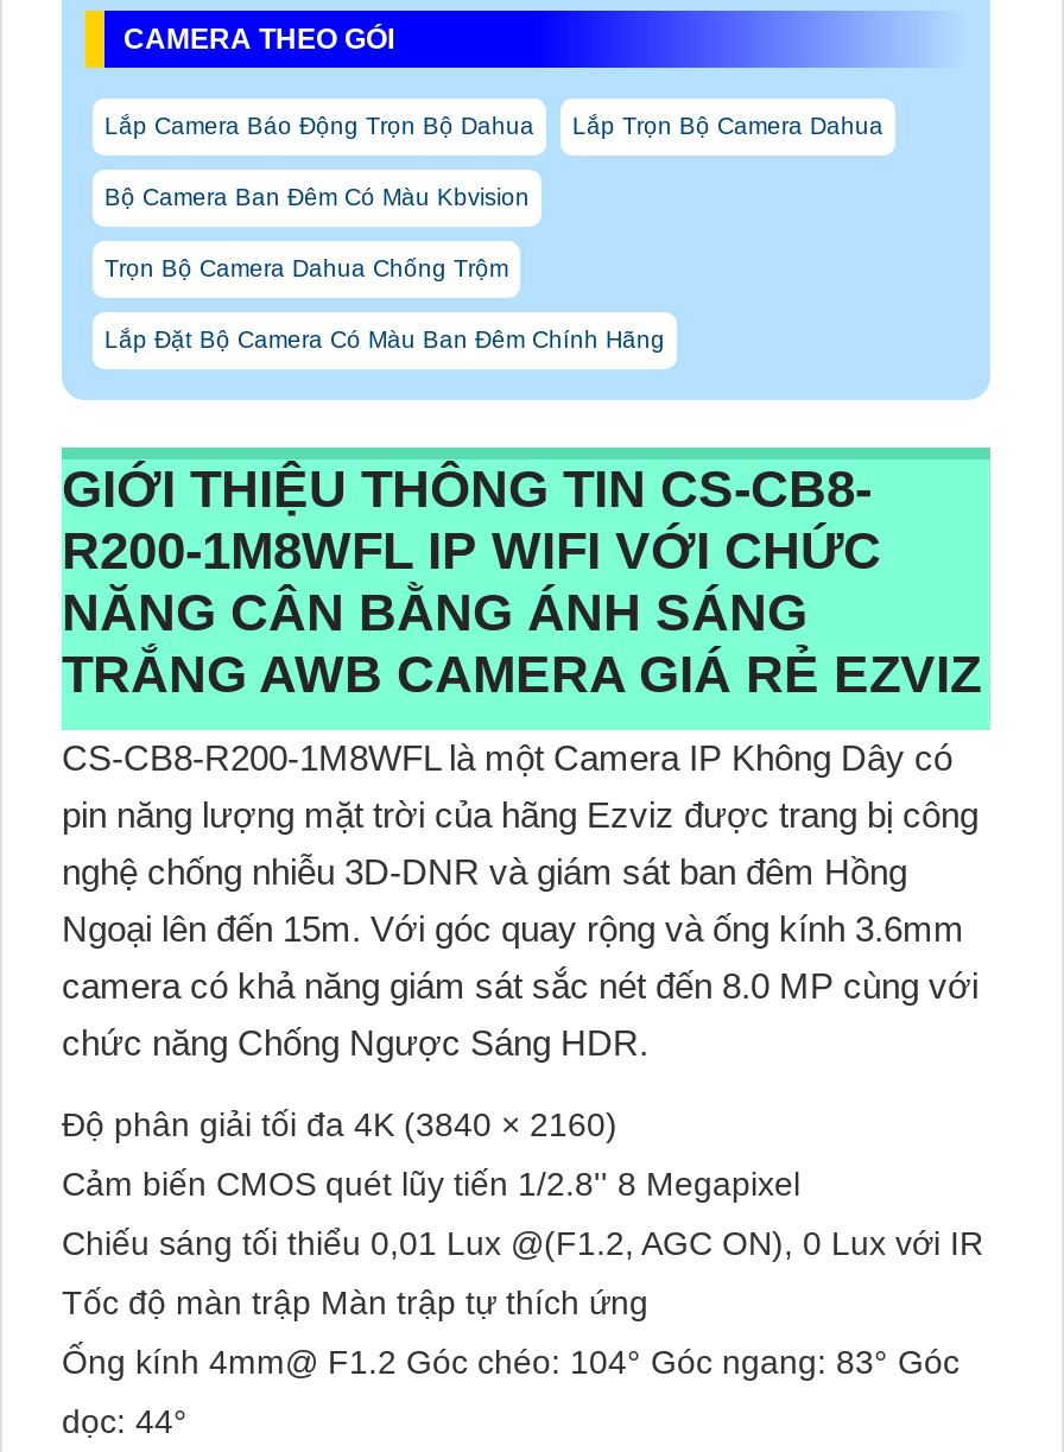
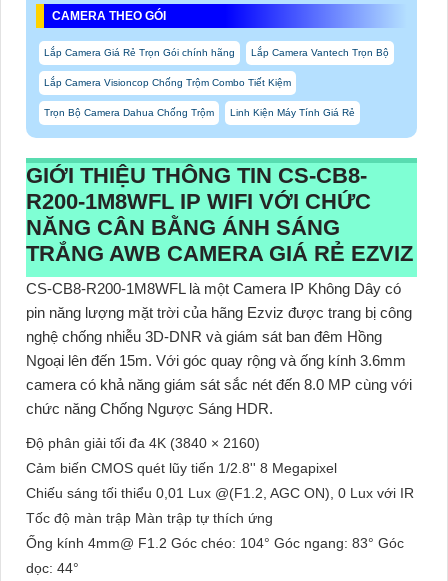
[104,113,883,139] Lắp Camera Báo Động Trọn Bộ Dahua | Lắp Trọn Bộ Camera Dahua -> [44,47,389,58] Lắp Camera Giá Rẻ Trọn Gói chính hãng | Lắp Camera Vantech Trọn Bộ
[104,184,530,211] Bộ Camera Ban Đêm Có Màu Kbvision -> [44,77,291,88] Lắp Camera Visioncop Chống Trộm Combo Tiết Kiệm
[104,327,665,353] Lắp Đặt Bộ Camera Có Màu Ban Đêm Chính Hãng -> [230,107,355,118] Linh Kiện Máy Tính Giá Rẻ

